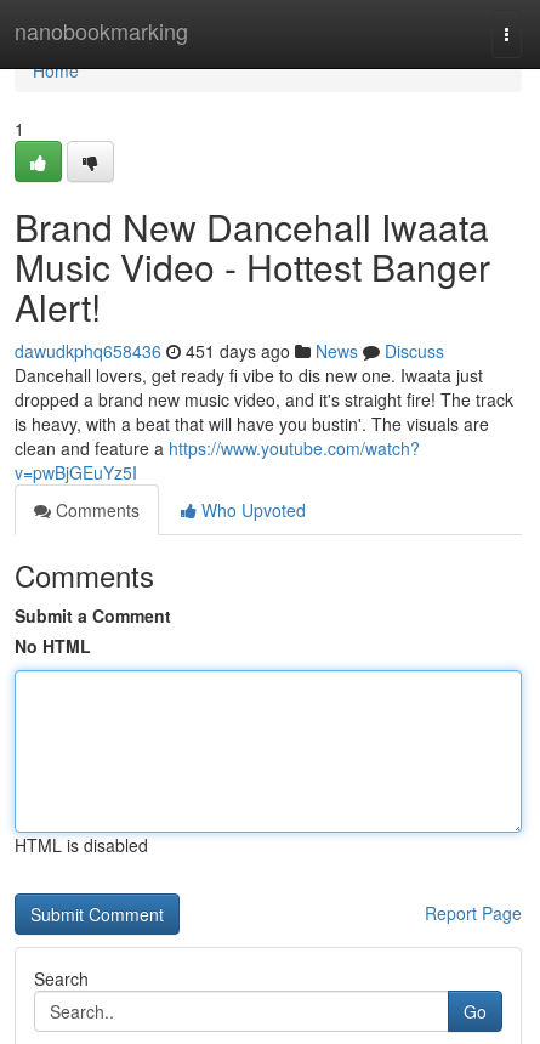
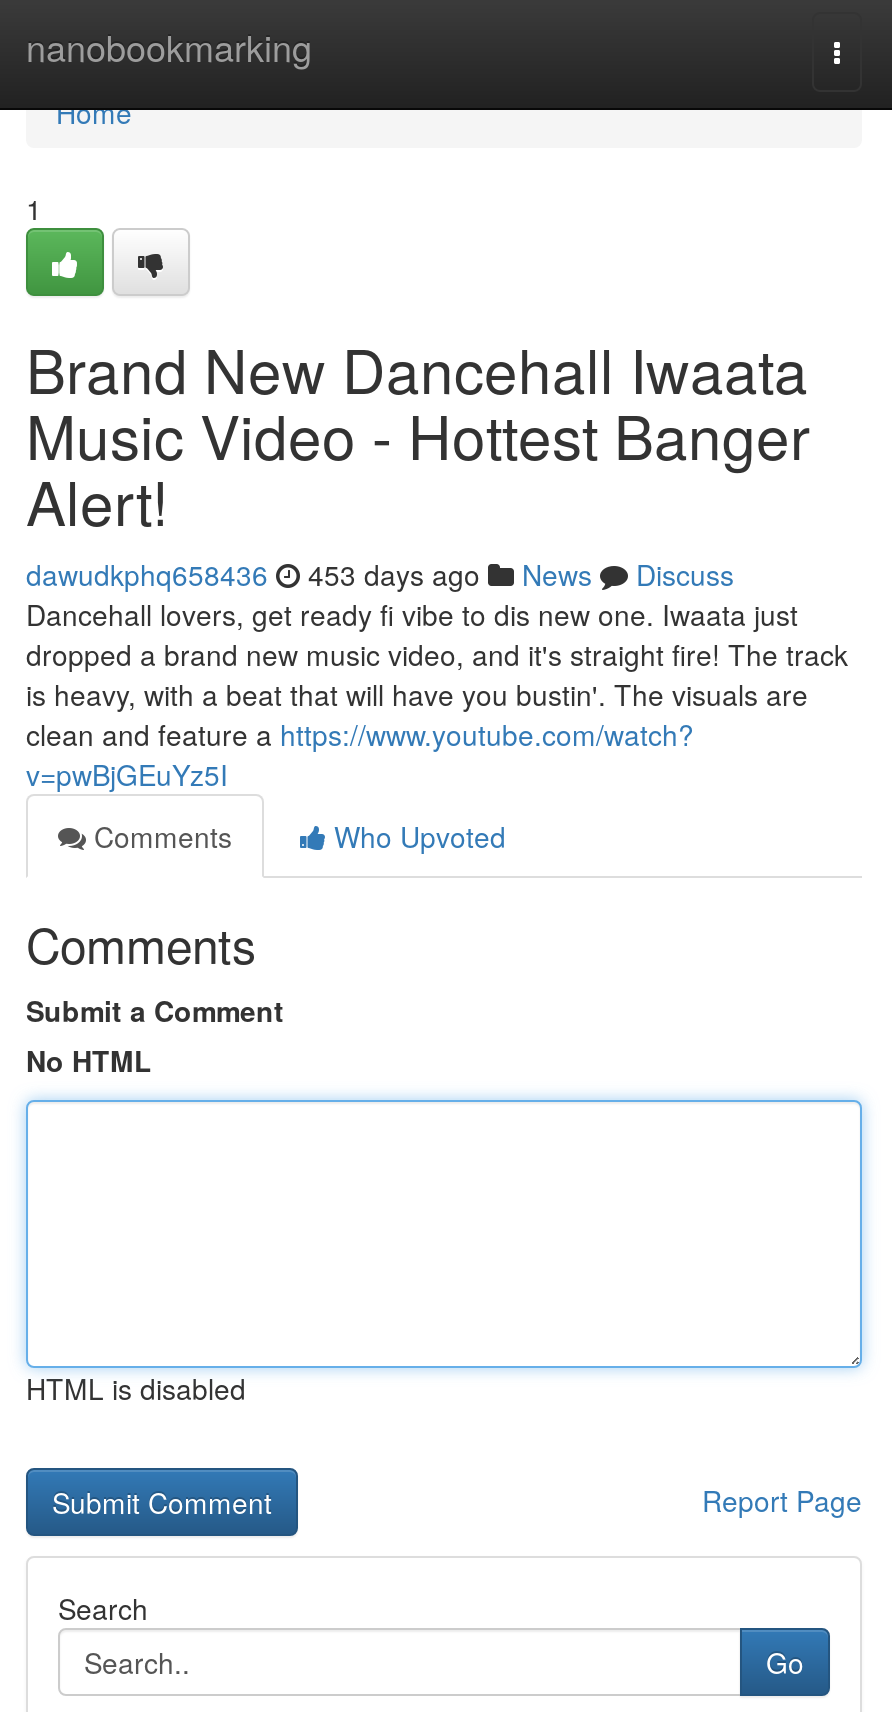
[15,339,444,363] dawudkphq658436 451 days ago News Discuss -> [26,554,734,594] dawudkphq658436 453 days ago News Discuss

